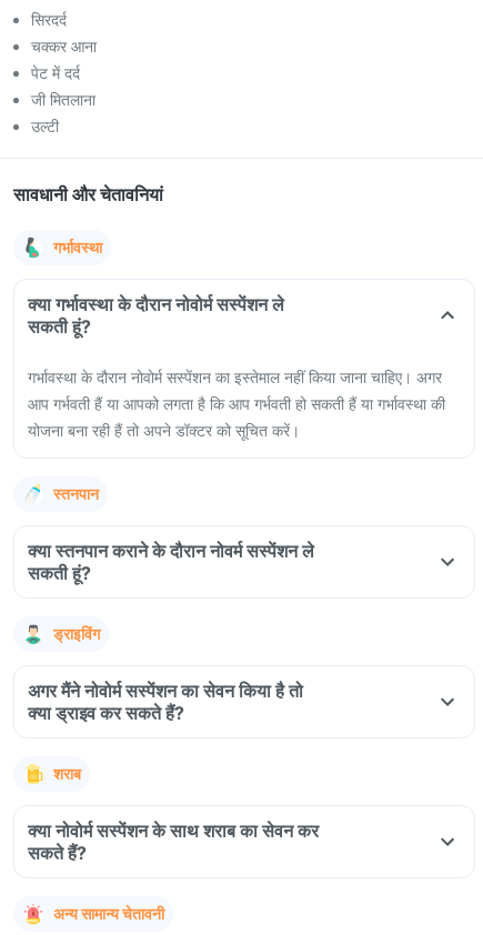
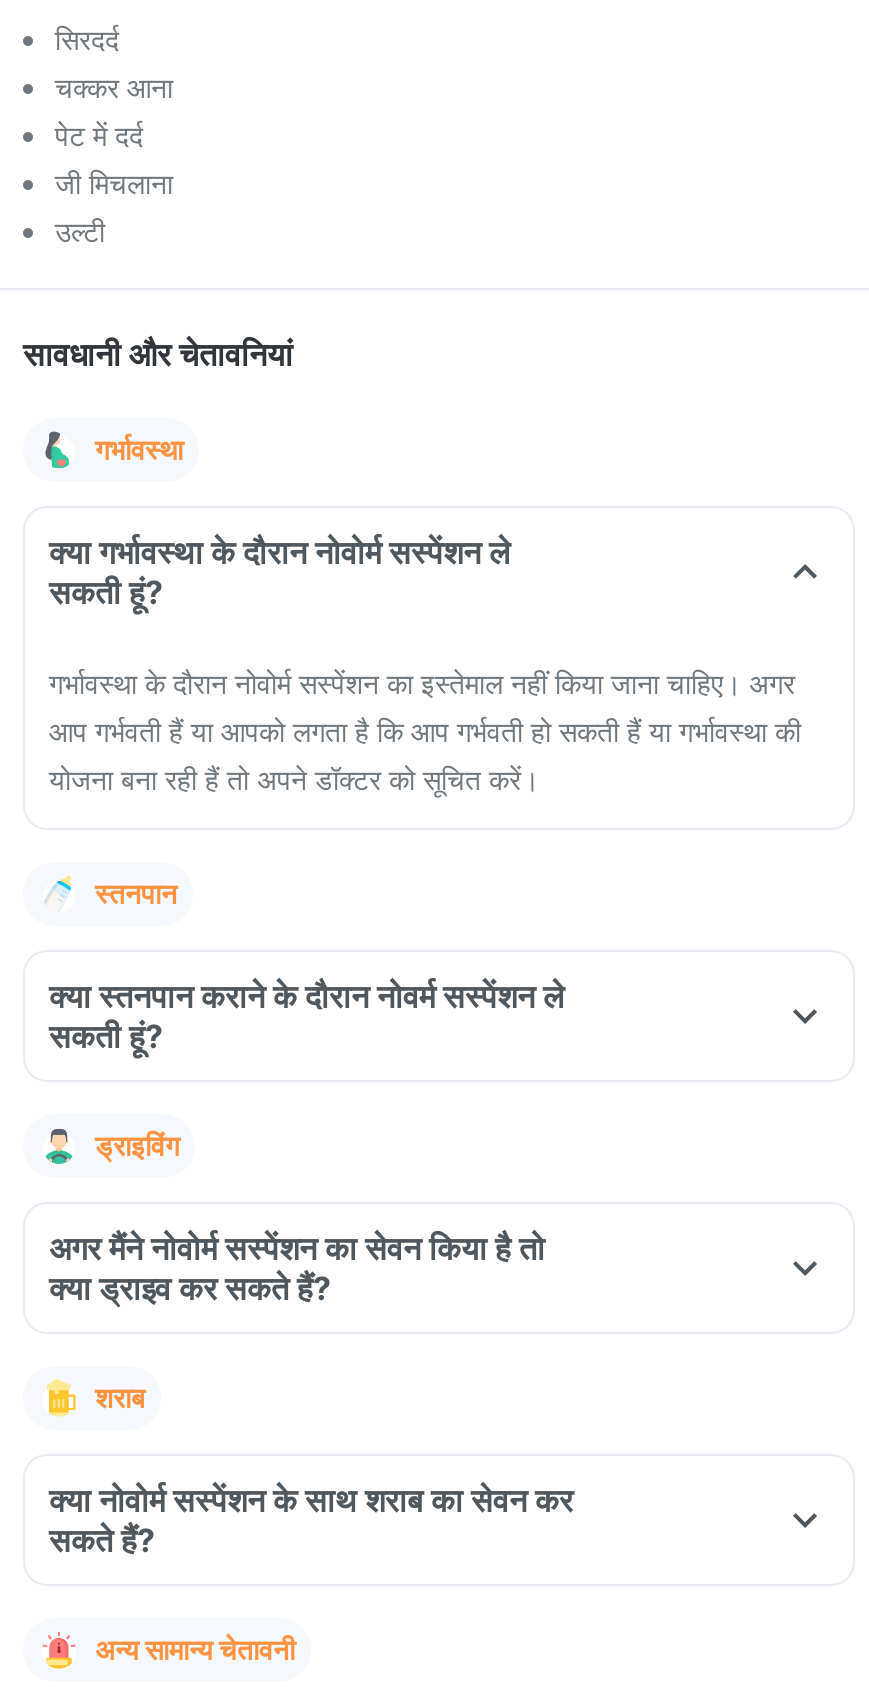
[31,90,95,109] जी मितलाना -> [55,166,173,200] जी मिचलाना

